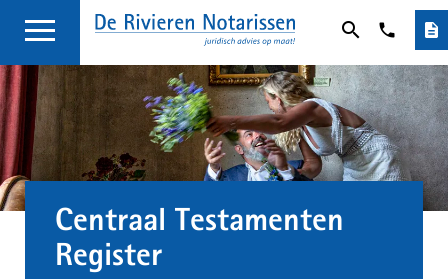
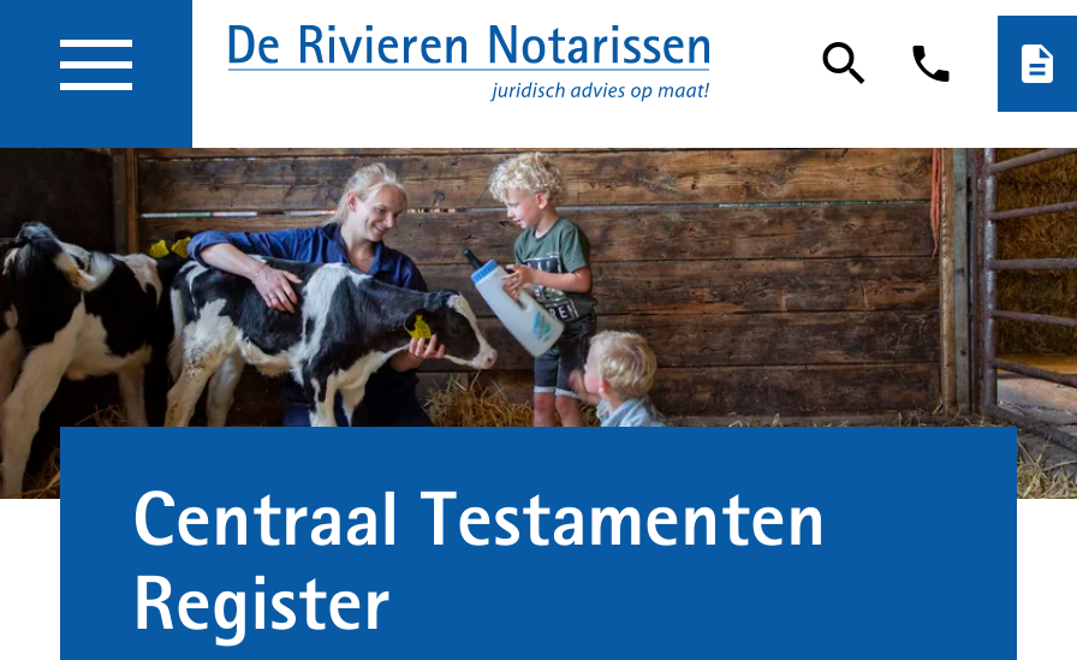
[3,64,445,212] [image] -> [7,145,1070,501] [image]

